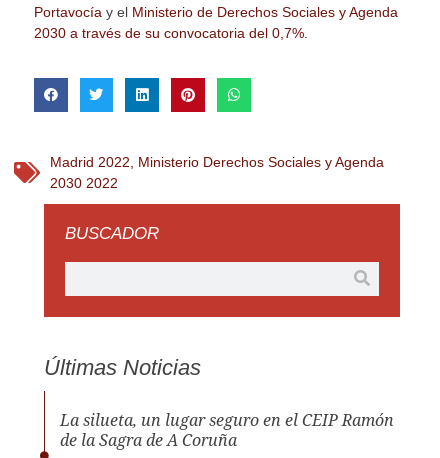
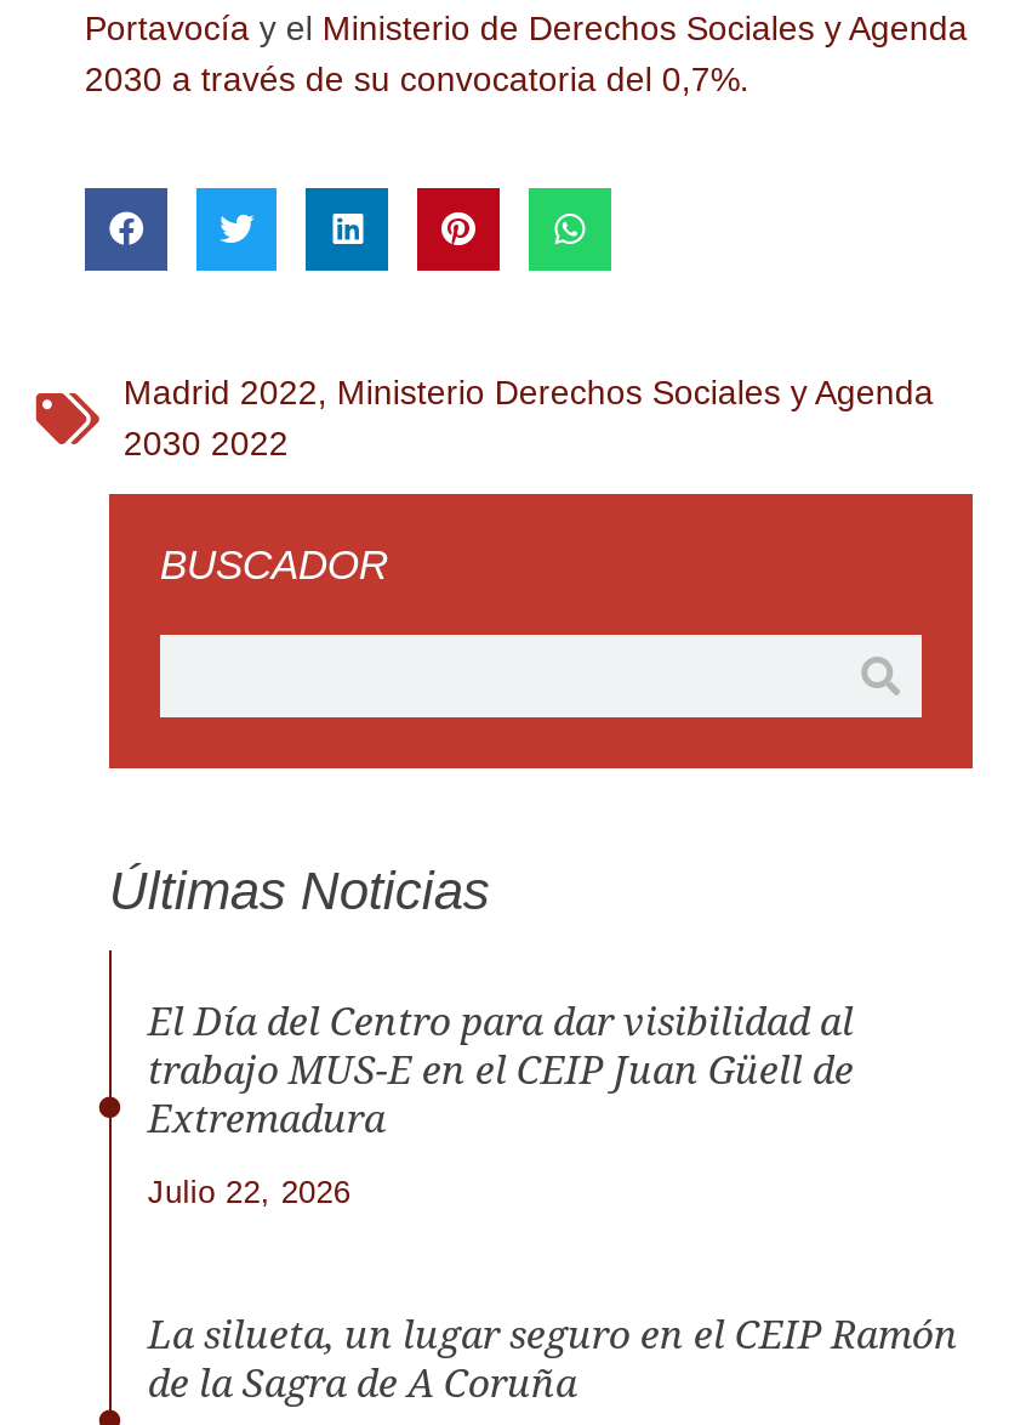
none -> [147,998,853,1210] El Día del Centro para dar visibilidad al | trabajo MUS-E en el CEIP Juan Güell de | Extremadura | Julio 22, 2026

